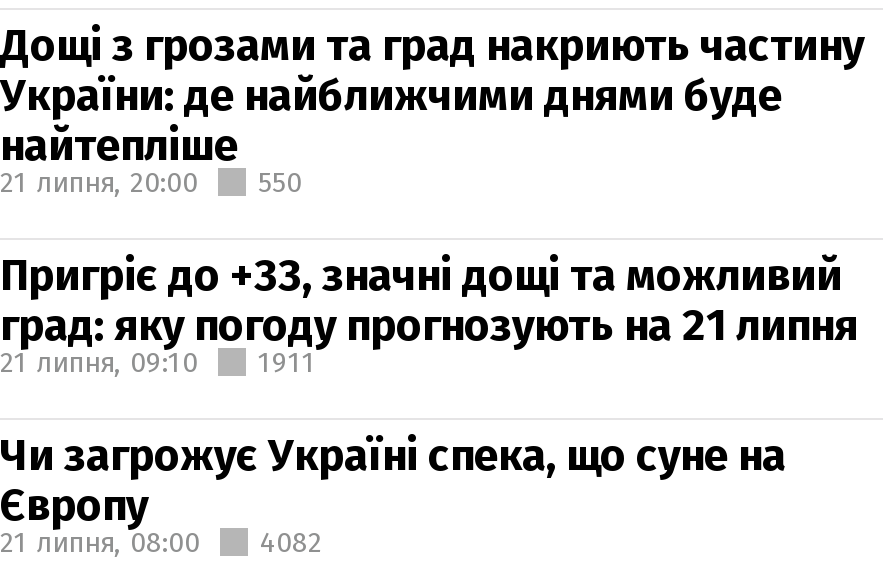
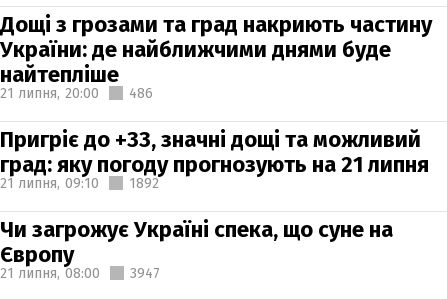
[0,165,302,199] 21 липня, 20:00 550 -> [0,84,153,101] 21 липня, 20:00 486
[258,345,316,379] 1911 -> [129,174,159,191] 1892
[0,525,322,559] 21 липня, 08:00 4082 -> [0,264,160,281] 21 липня, 08:00 3947

